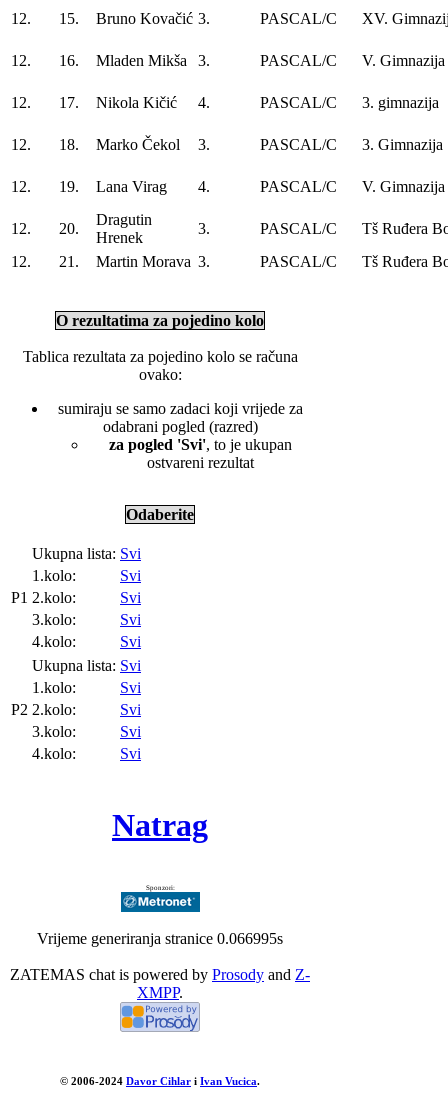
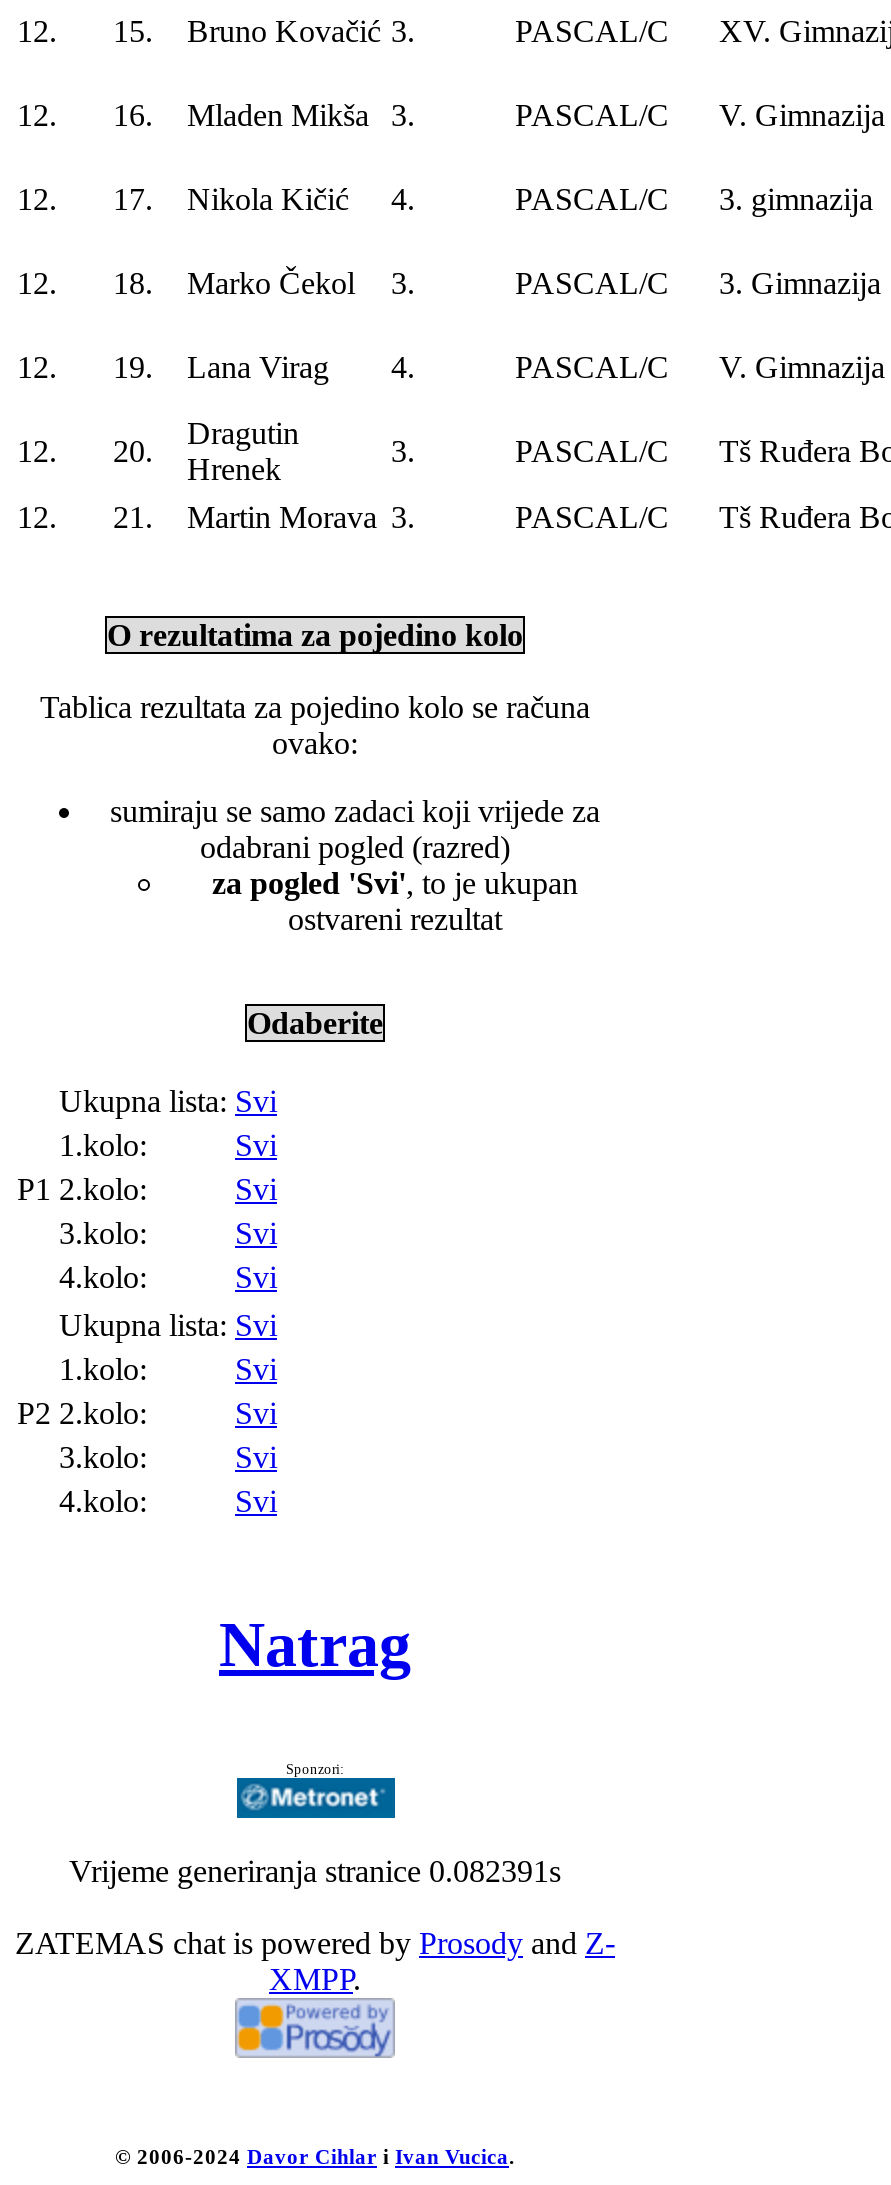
[37,930,283,947] Vrijeme generiranja stranice 0.066995s -> [69,1854,561,1888] Vrijeme generiranja stranice 0.082391s

